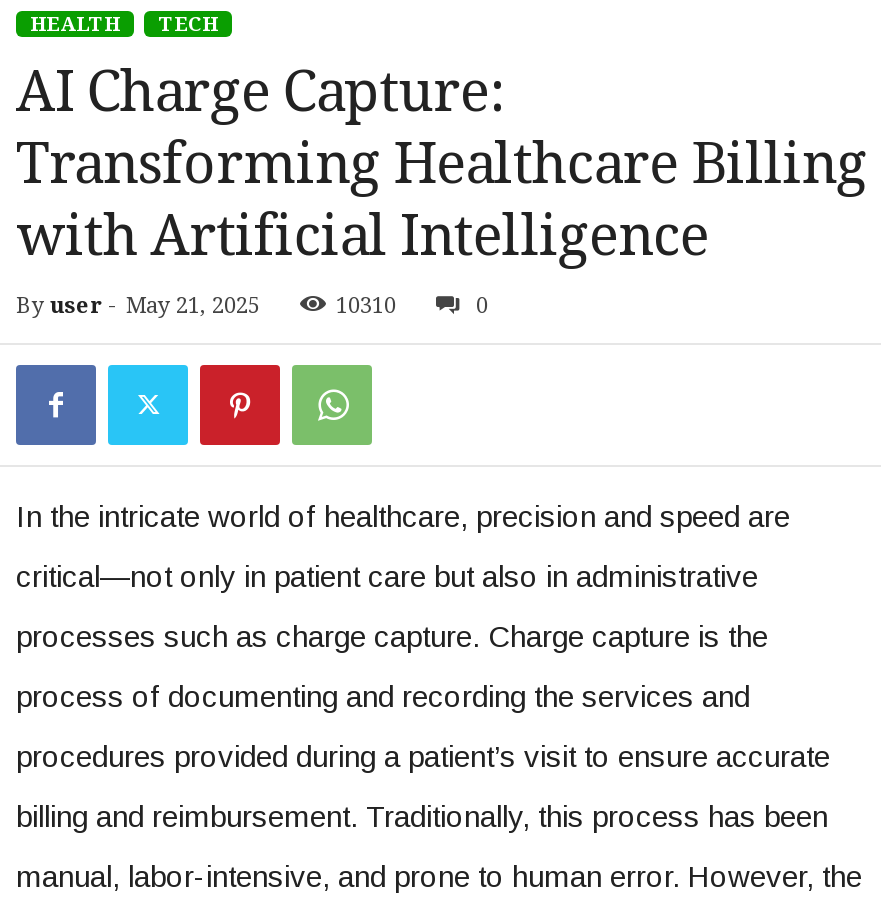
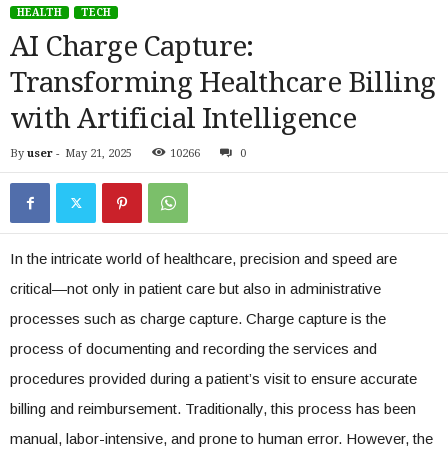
[336,293,396,319] 10310 -> [170,147,200,160] 10266

